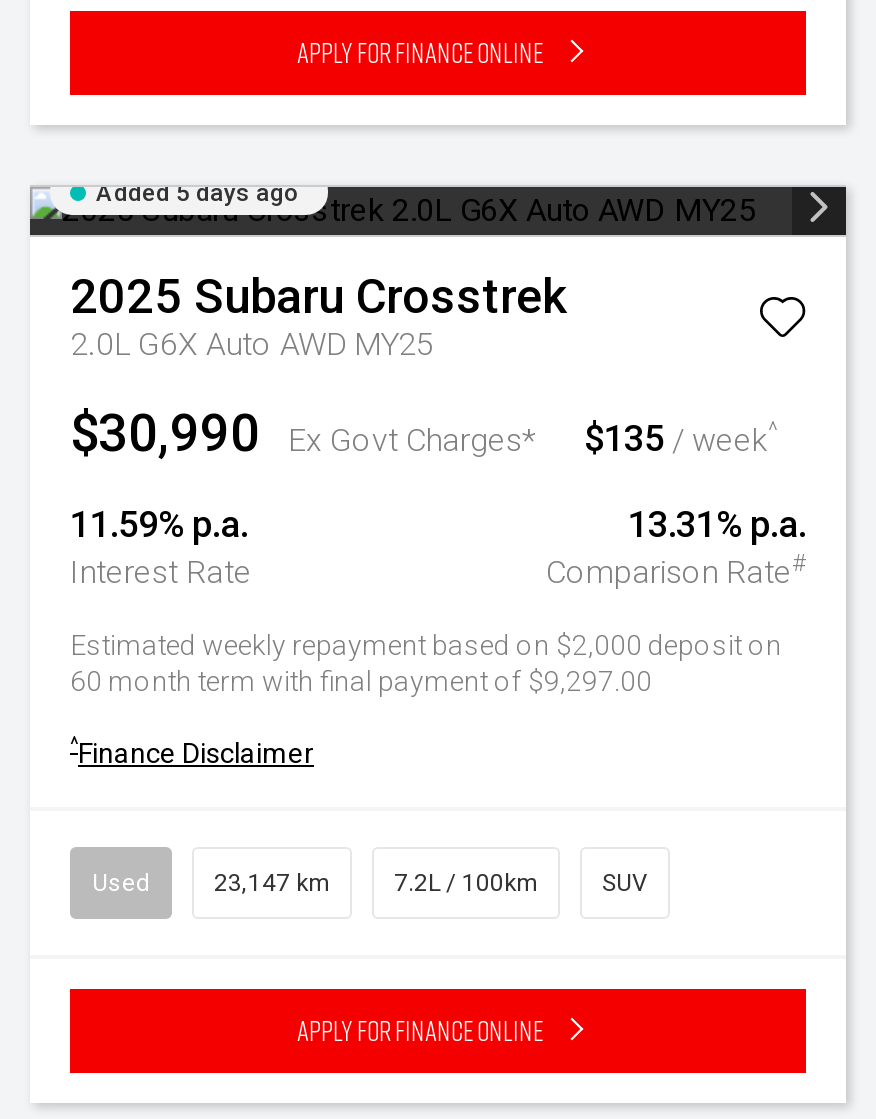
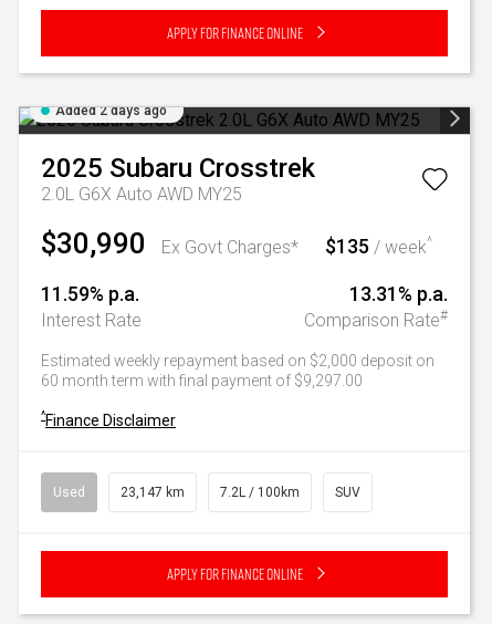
[96,178,298,206] Added 5 days ago -> [55,103,167,118] Added 2 days ago

